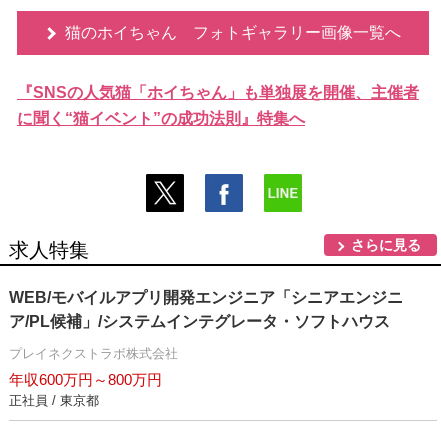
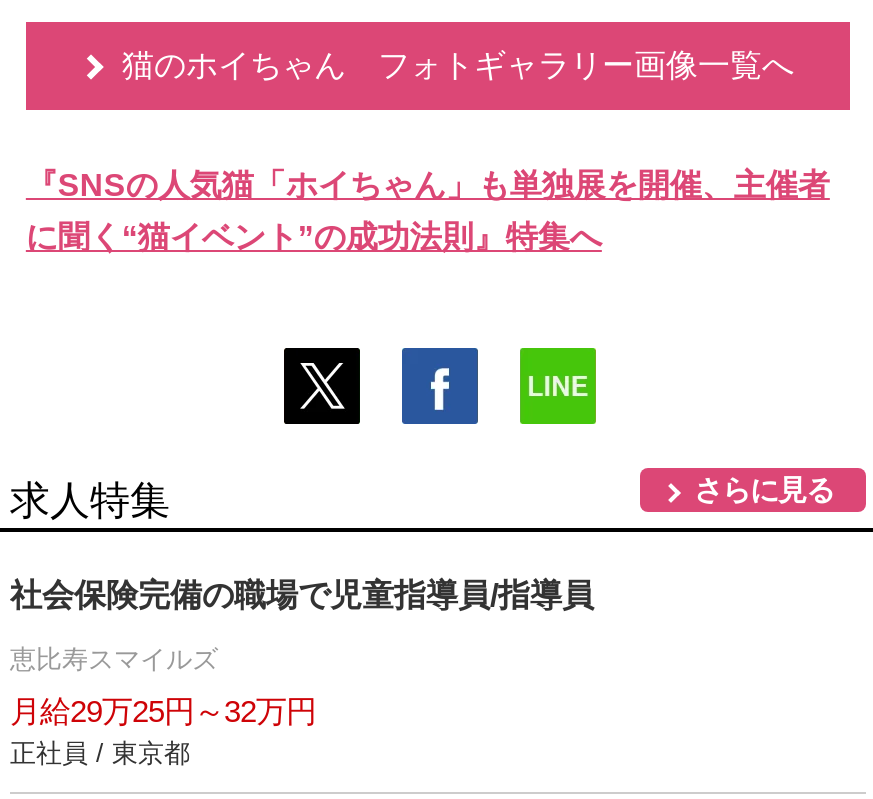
[9,289,403,330] WEB/モバイルアプリ開発エンジニア「シニアエンジニ | ア/PL候補」/システムインテグレータ・ソフトハウス -> [10,579,594,613] 社会保険完備の職場で児童指導員/指導員
[9,346,178,361] プレイネクストラボ株式会社 -> [10,645,218,675] 恵比寿スマイルズ
[9,371,162,388] 年収600万円～800万円 -> [10,695,316,729] 月給29万25円～32万円

